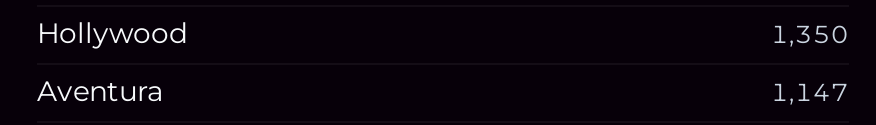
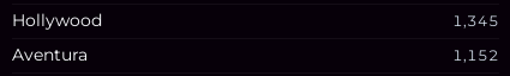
[771,19,849,49] 1,350 -> [452,12,499,30] 1,345
[771,77,849,107] 1,147 -> [452,46,499,64] 1,152

